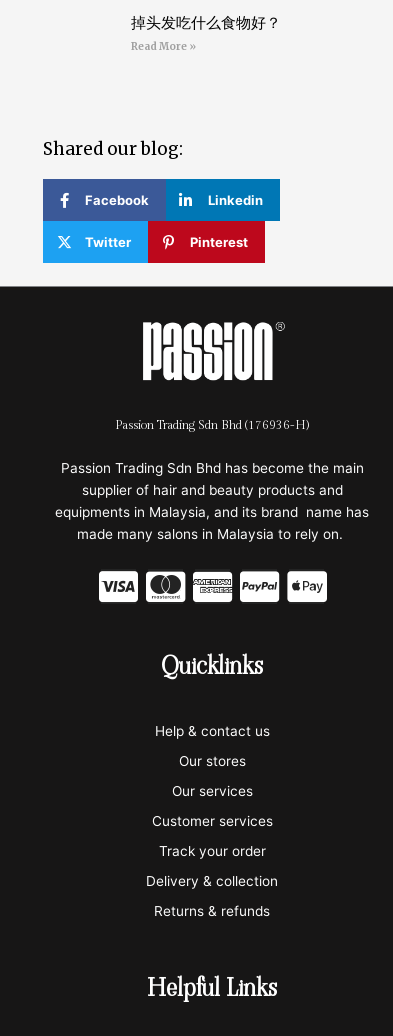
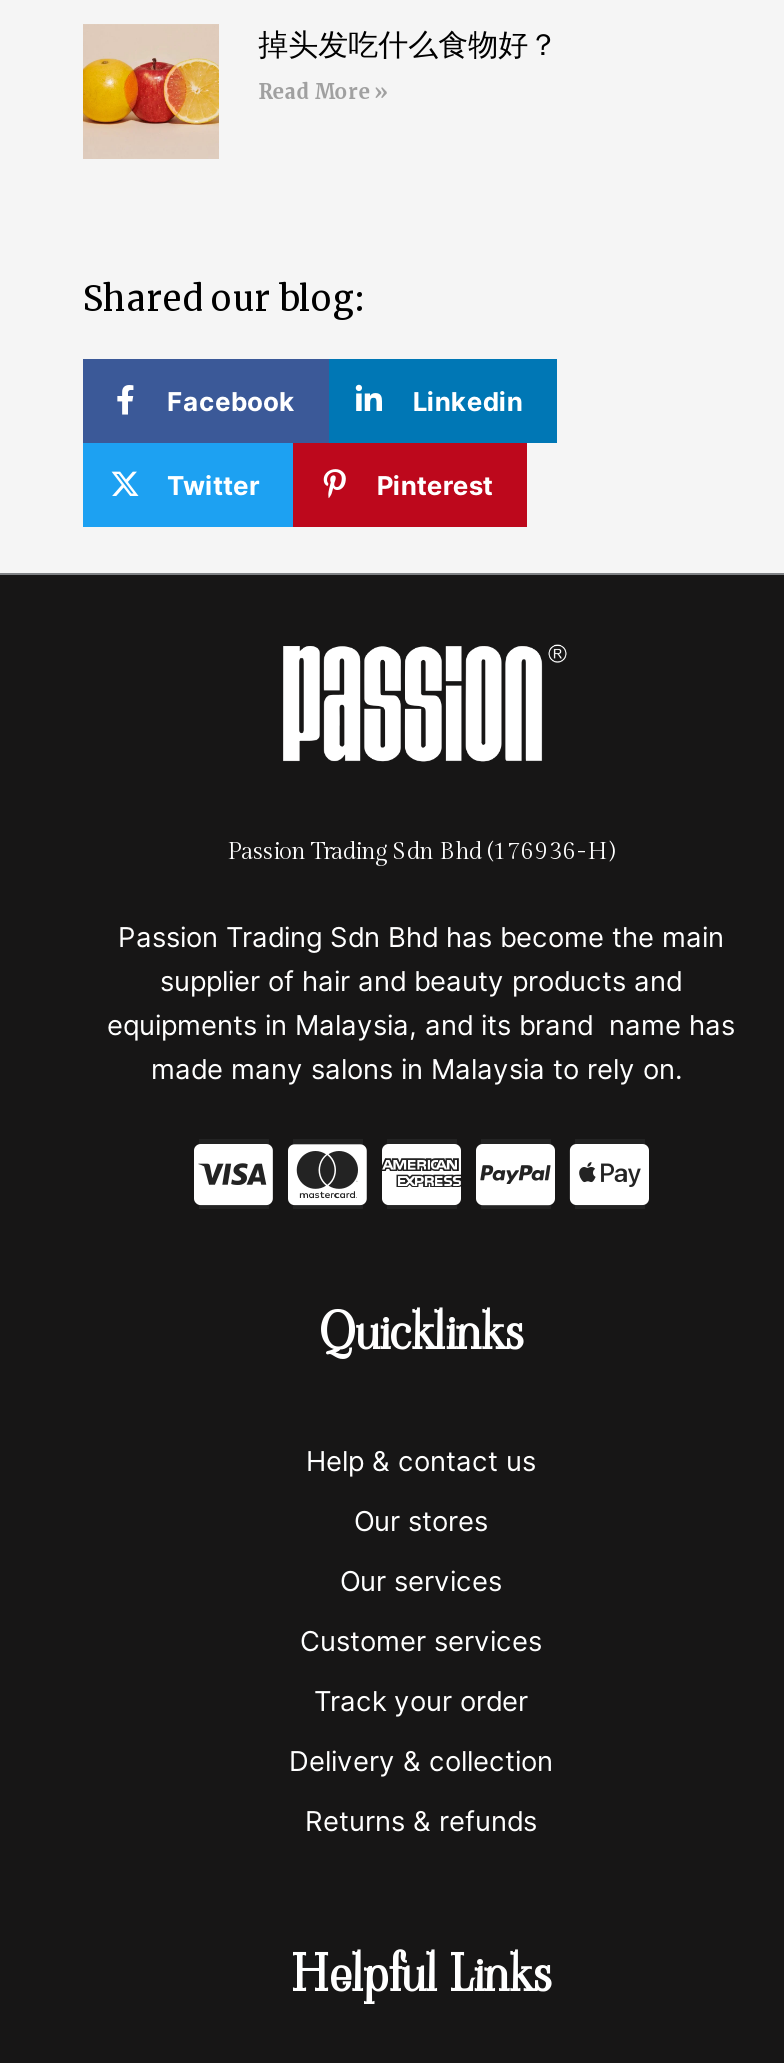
none -> [81,25,221,159] [image]

